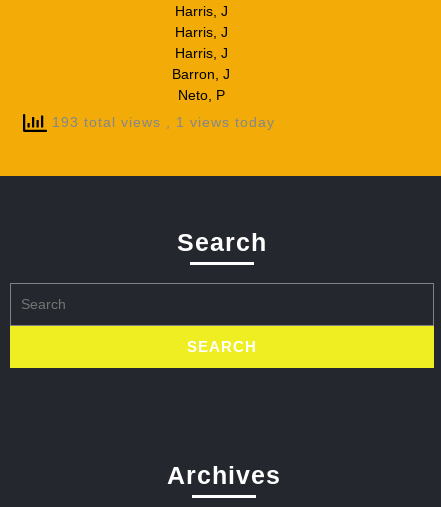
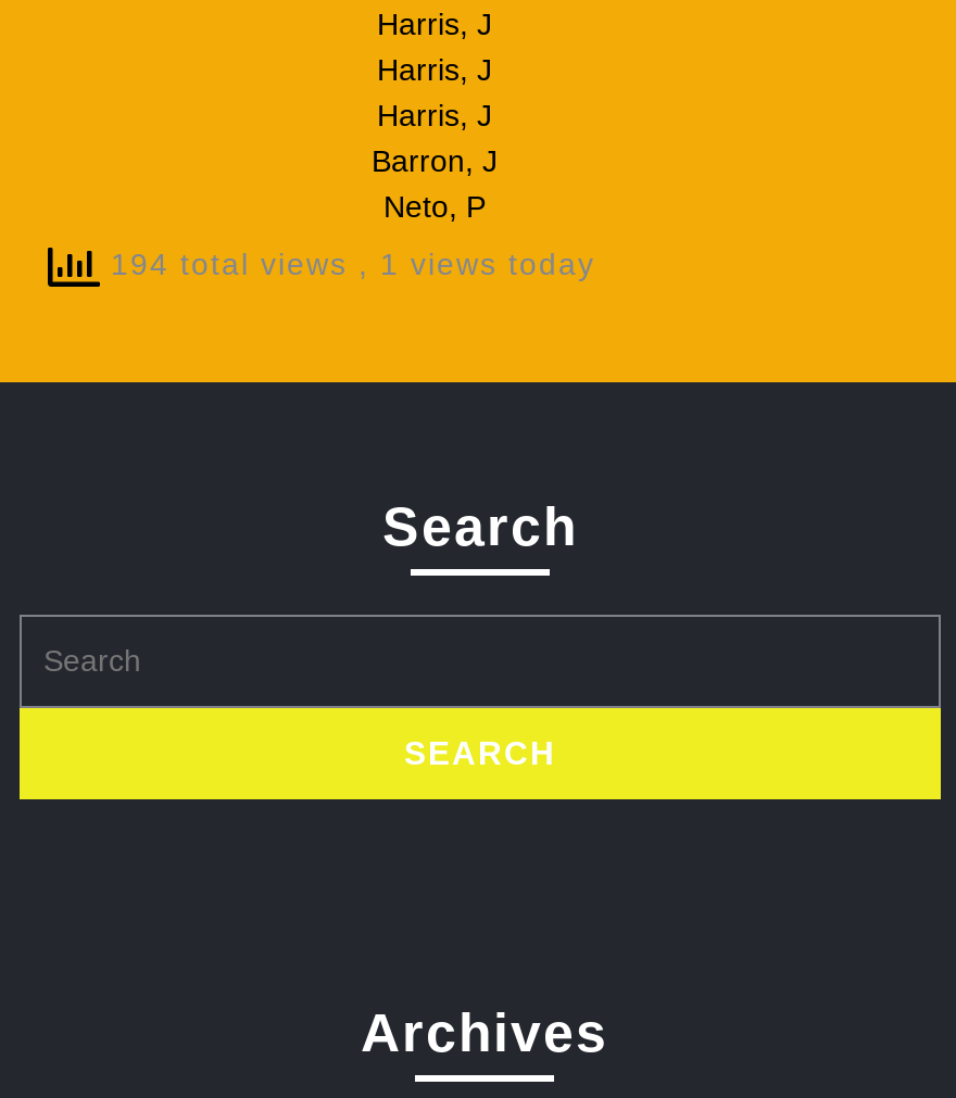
[47,114,275,130] 193 total views, 1 views today -> [100,247,595,282] 194 total views, 1 views today

